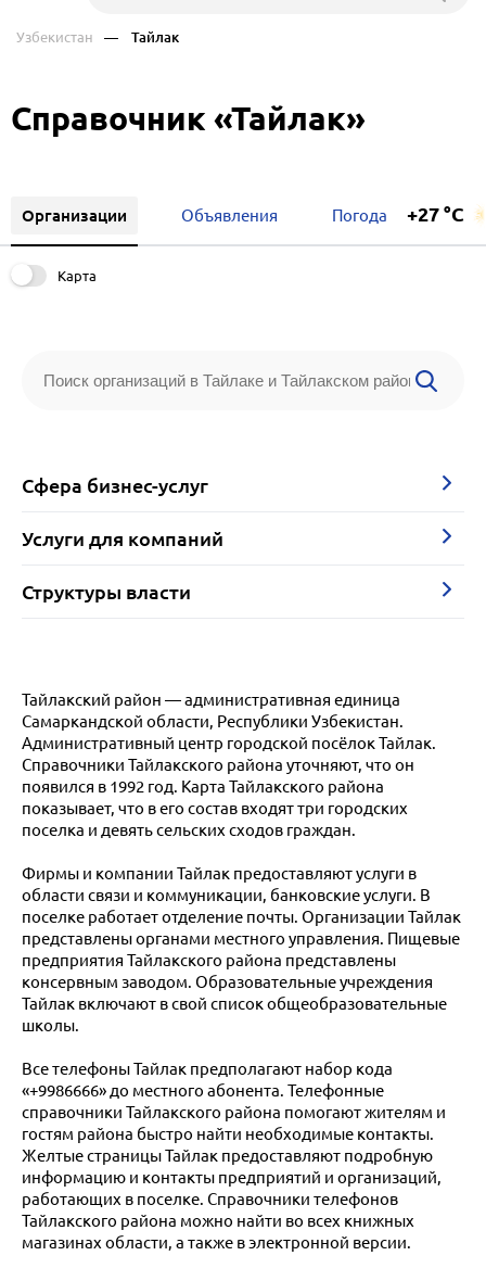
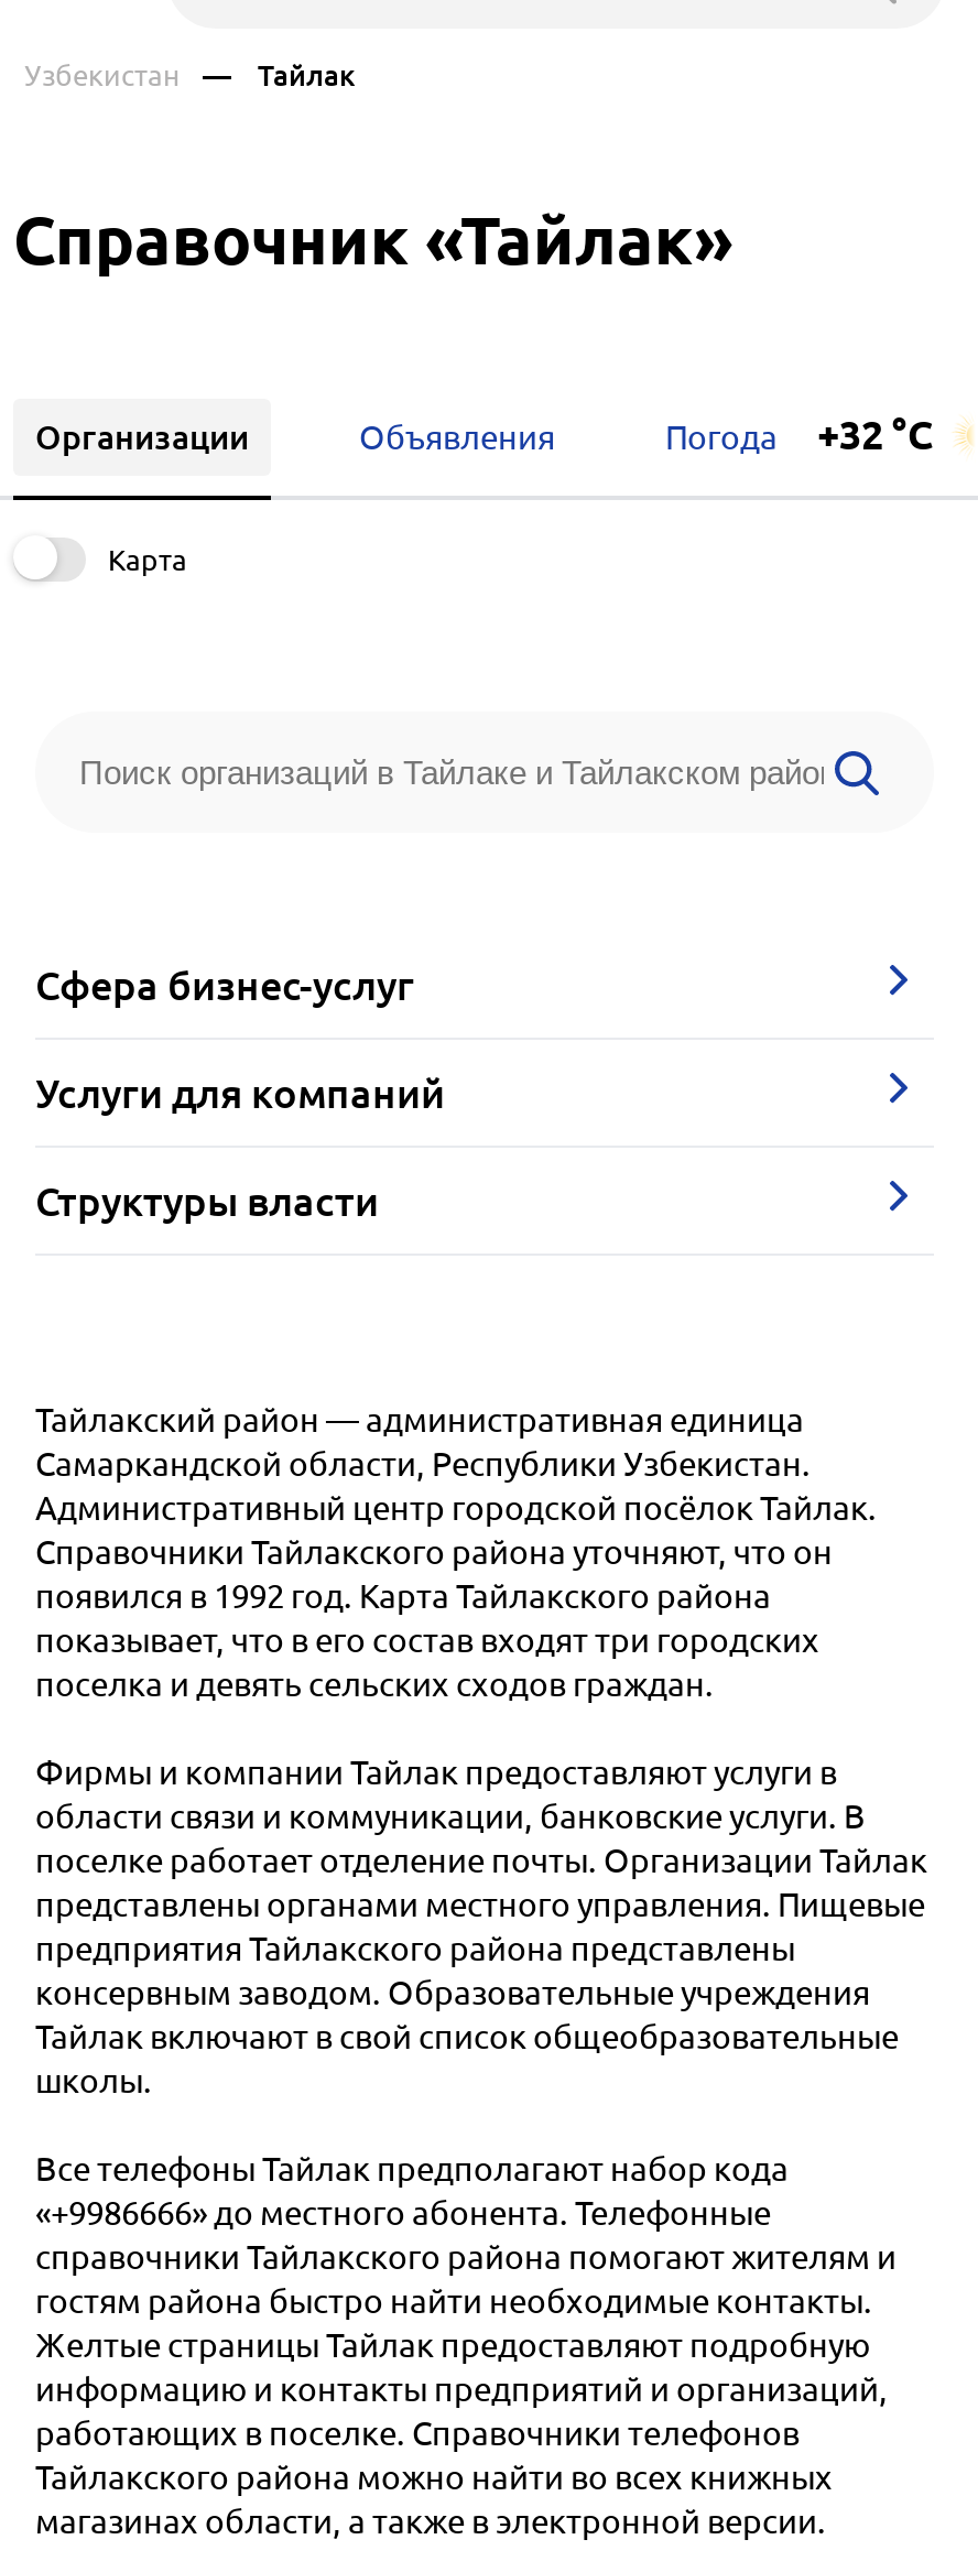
[332,203,464,226] Погода +27 °C -> [665,412,934,458] Погода +32 °C

